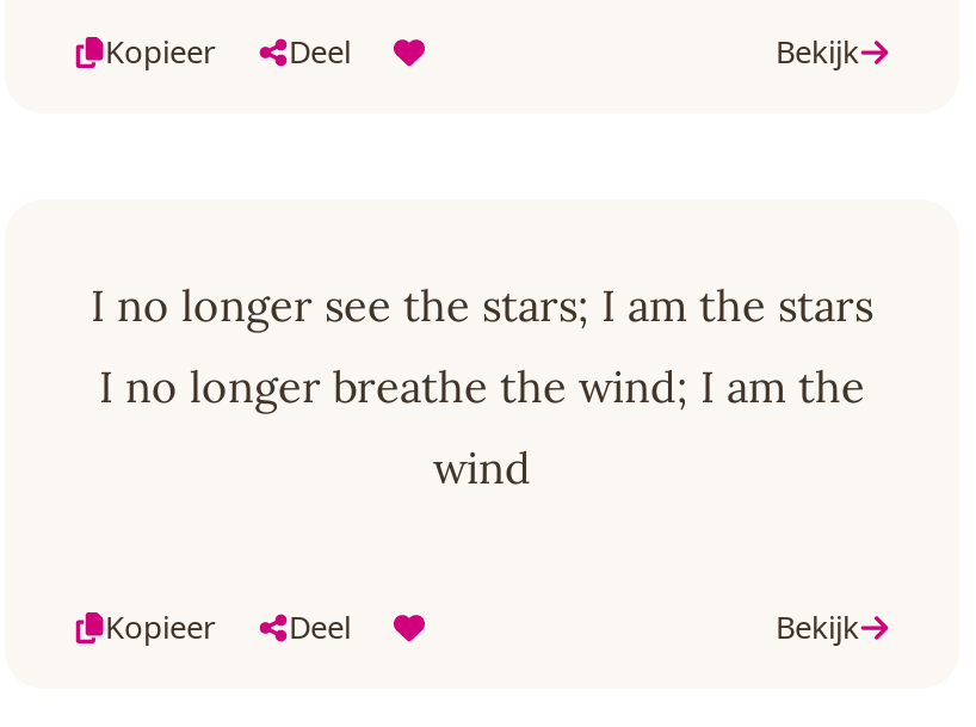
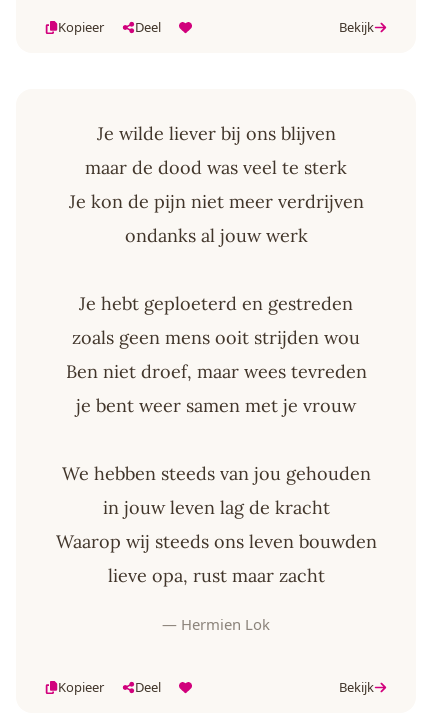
[91,277,873,495] I no longer see the stars; I am the stars | I no longer breathe the wind; I am the | wind -> [55,122,376,634] Je wilde liever bij ons blijven | maar de dood was veel te sterk | Je kon de pijn niet meer verdrijven | ondanks al jouw werk | Je hebt geploeterd en gestreden | zoals geen mens ooit strijden wou | Ben niet droef, maar wees tevreden | je bent weer samen met je vrouw | We hebben steeds van jou gehouden | in jouw leven lag de kracht | Waarop wij steeds ons leven bouwden | lieve opa, rust maar zacht | — Hermien Lok

